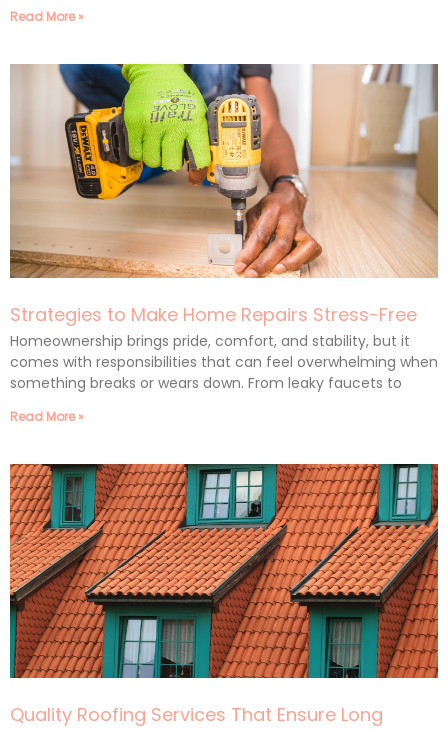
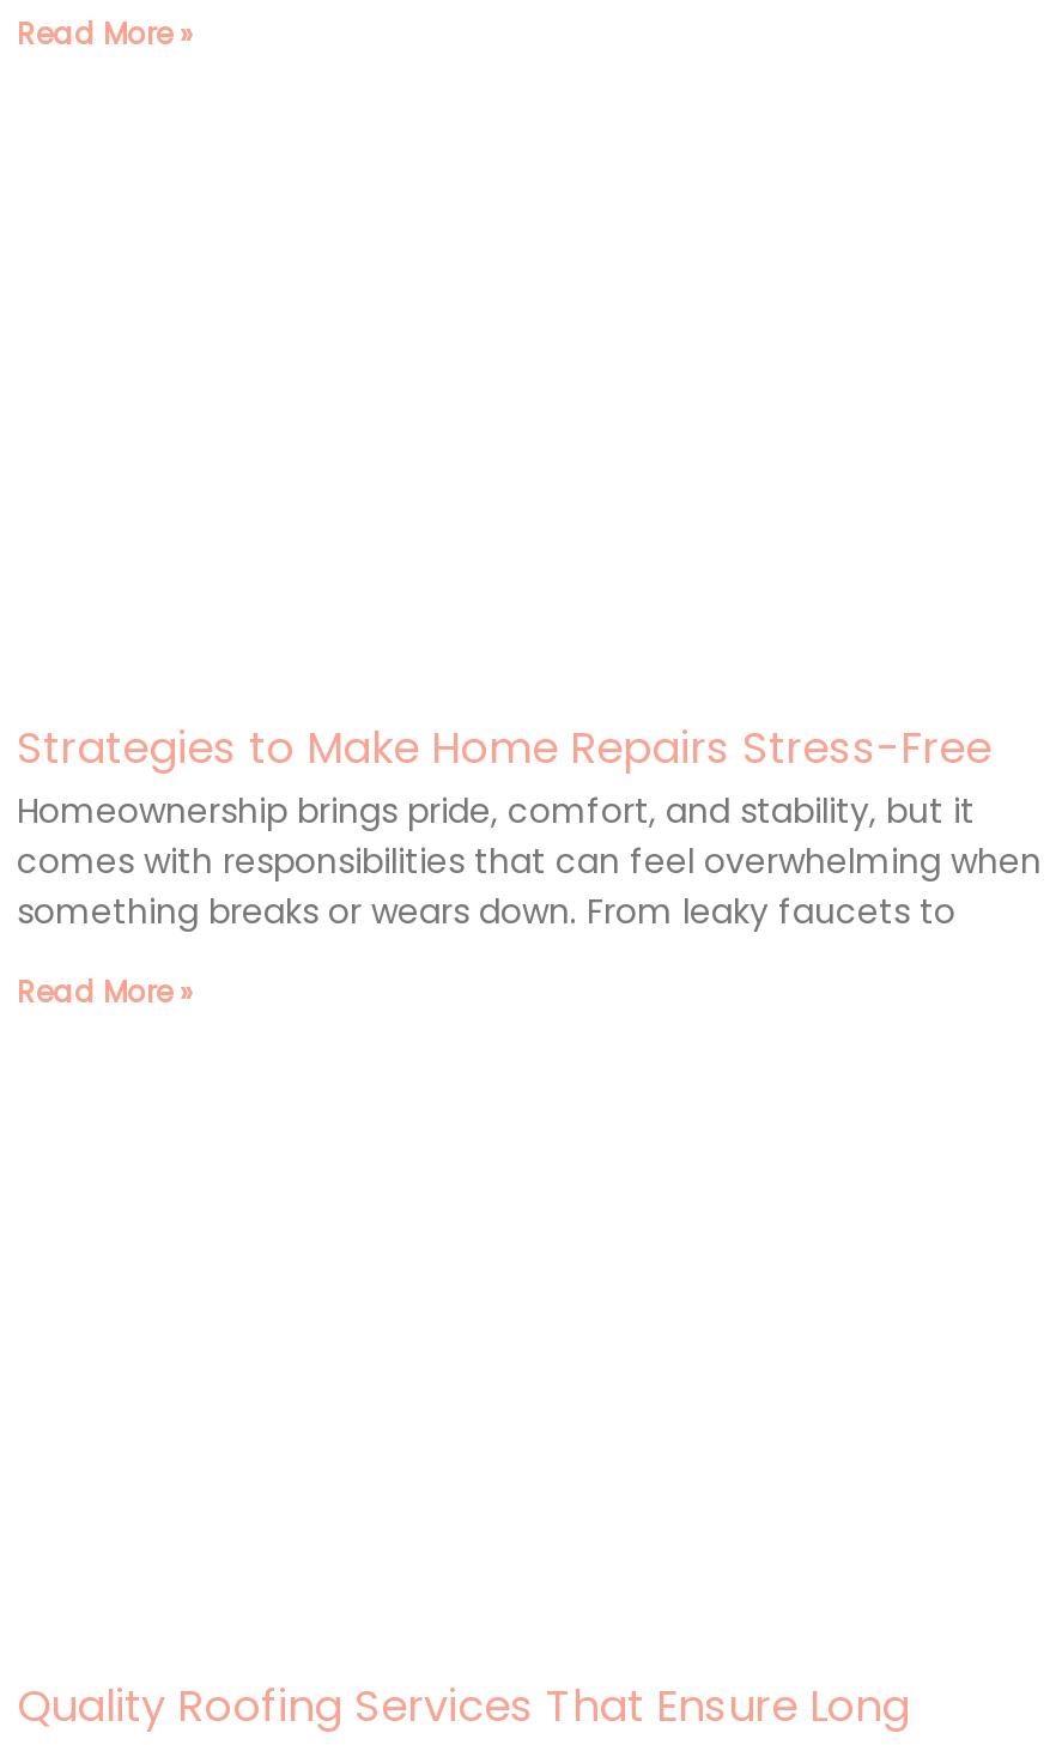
[9,63,439,279] [image] -> none
[9,463,439,679] [image] -> none

